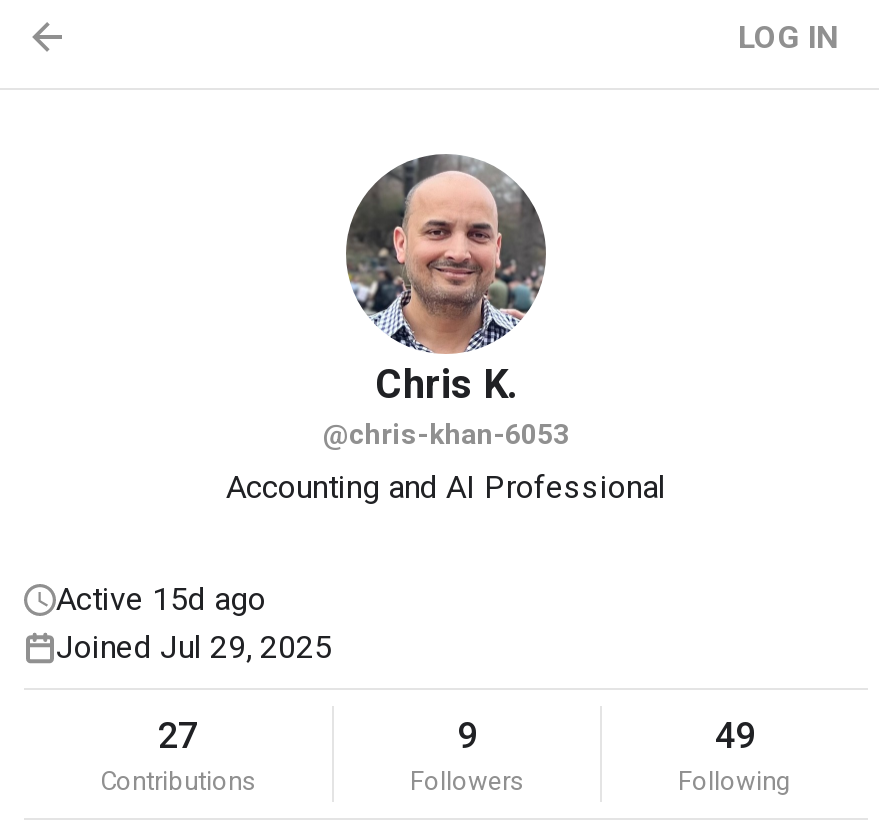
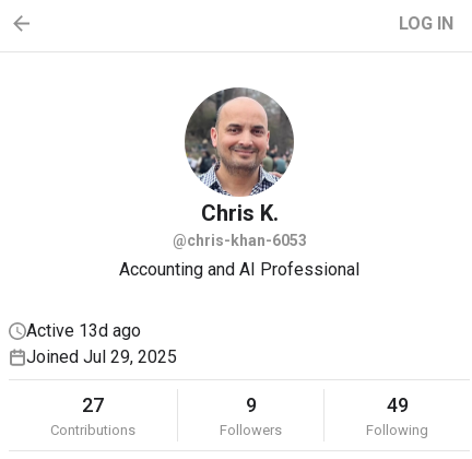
[56,580,266,618] Active 15d ago -> [26,320,141,341] Active 13d ago

